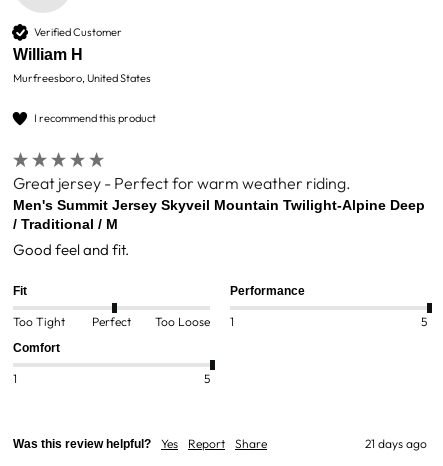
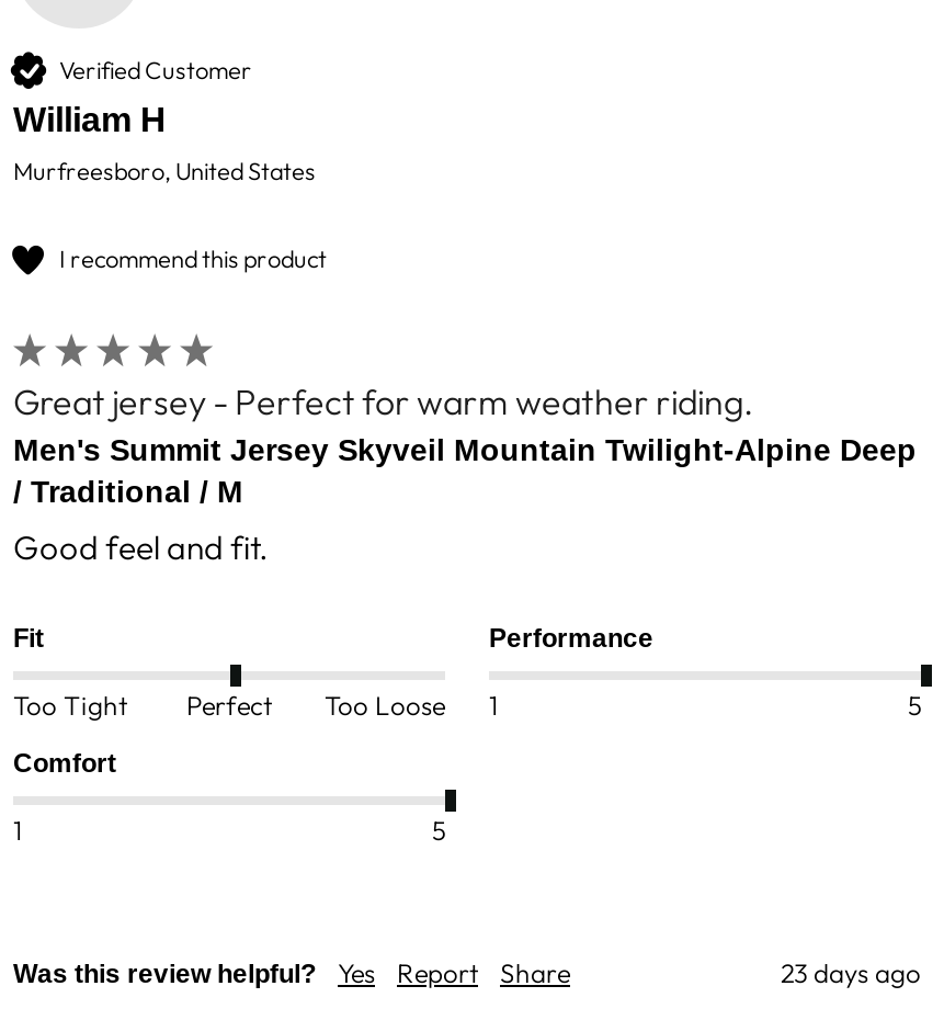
[365,436,427,451] 21 days ago -> [781,956,921,989] 23 days ago

